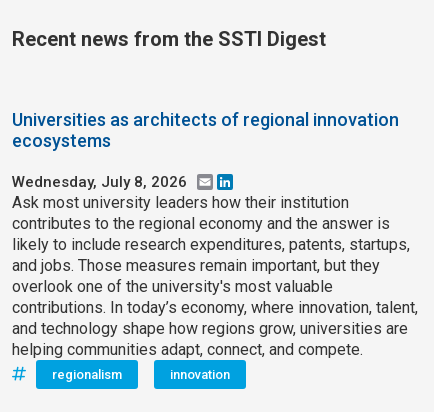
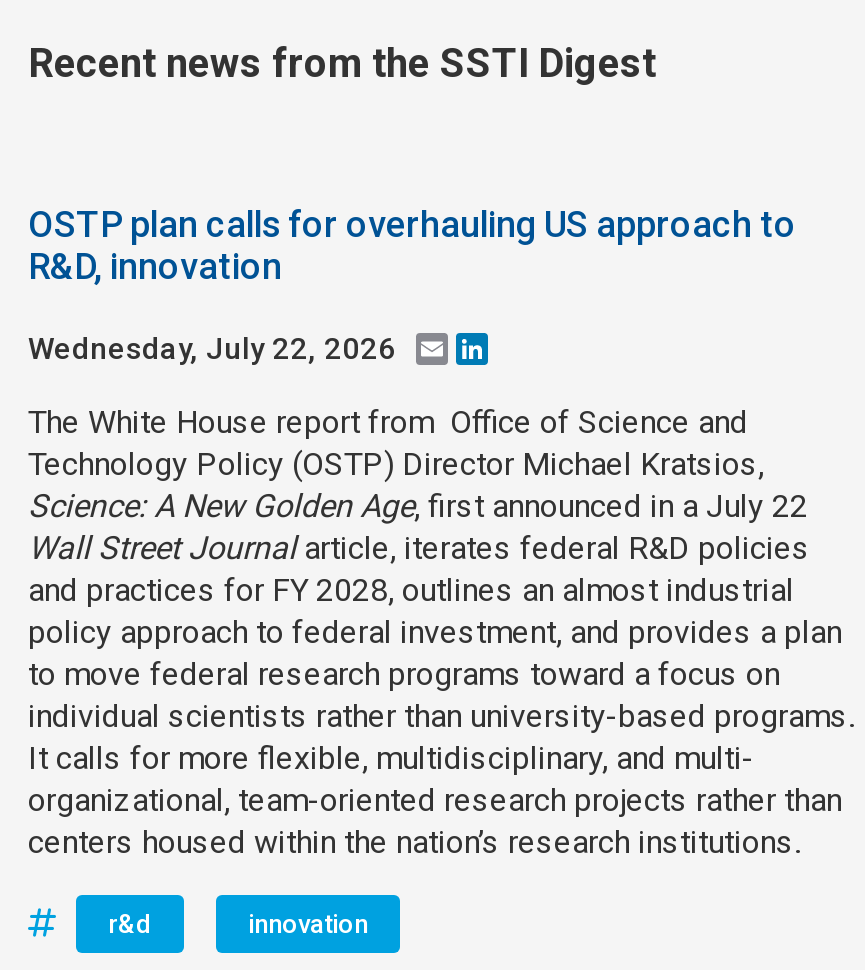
[12,109,399,151] Universities as architects of regional innovation | ecosystems -> [28,202,796,286] OSTP plan calls for overhauling US approach to | R&D, innovation
[12,173,187,191] Wednesday, July 8, 2026 -> [28,331,396,367] Wednesday, July 22, 2026
[12,193,418,382] Ask most university leaders how their institution | contributes to the regional economy and the answer is | likely to include research expenditures, patents, startups, | and jobs. Those measures remain important, but they | overlook one of the university's most valuable | contributions. In today’s economy, where innovation, talent, | and technology shape how regions grow, universities are | helping communities adapt, connect, and compete. | regionalism -> [28,403,854,939] The White House report from Office of Science and | Technology Policy (OSTP) Director Michael Kratsios, | Science: A New Golden Age, first announced in a July 22 | Wall Street Journal article, iterates federal R&D policies | and practices for FY 2028, outlines an almost industrial | policy approach to federal investment, and provides a plan | to move federal research programs toward a focus on | individual scientists rather than university-based programs. | It calls for more flexible, multidisciplinary, and multi- | organizational, team-oriented research projects rather than | centers housed within the nation’s research institutions. | r&d

